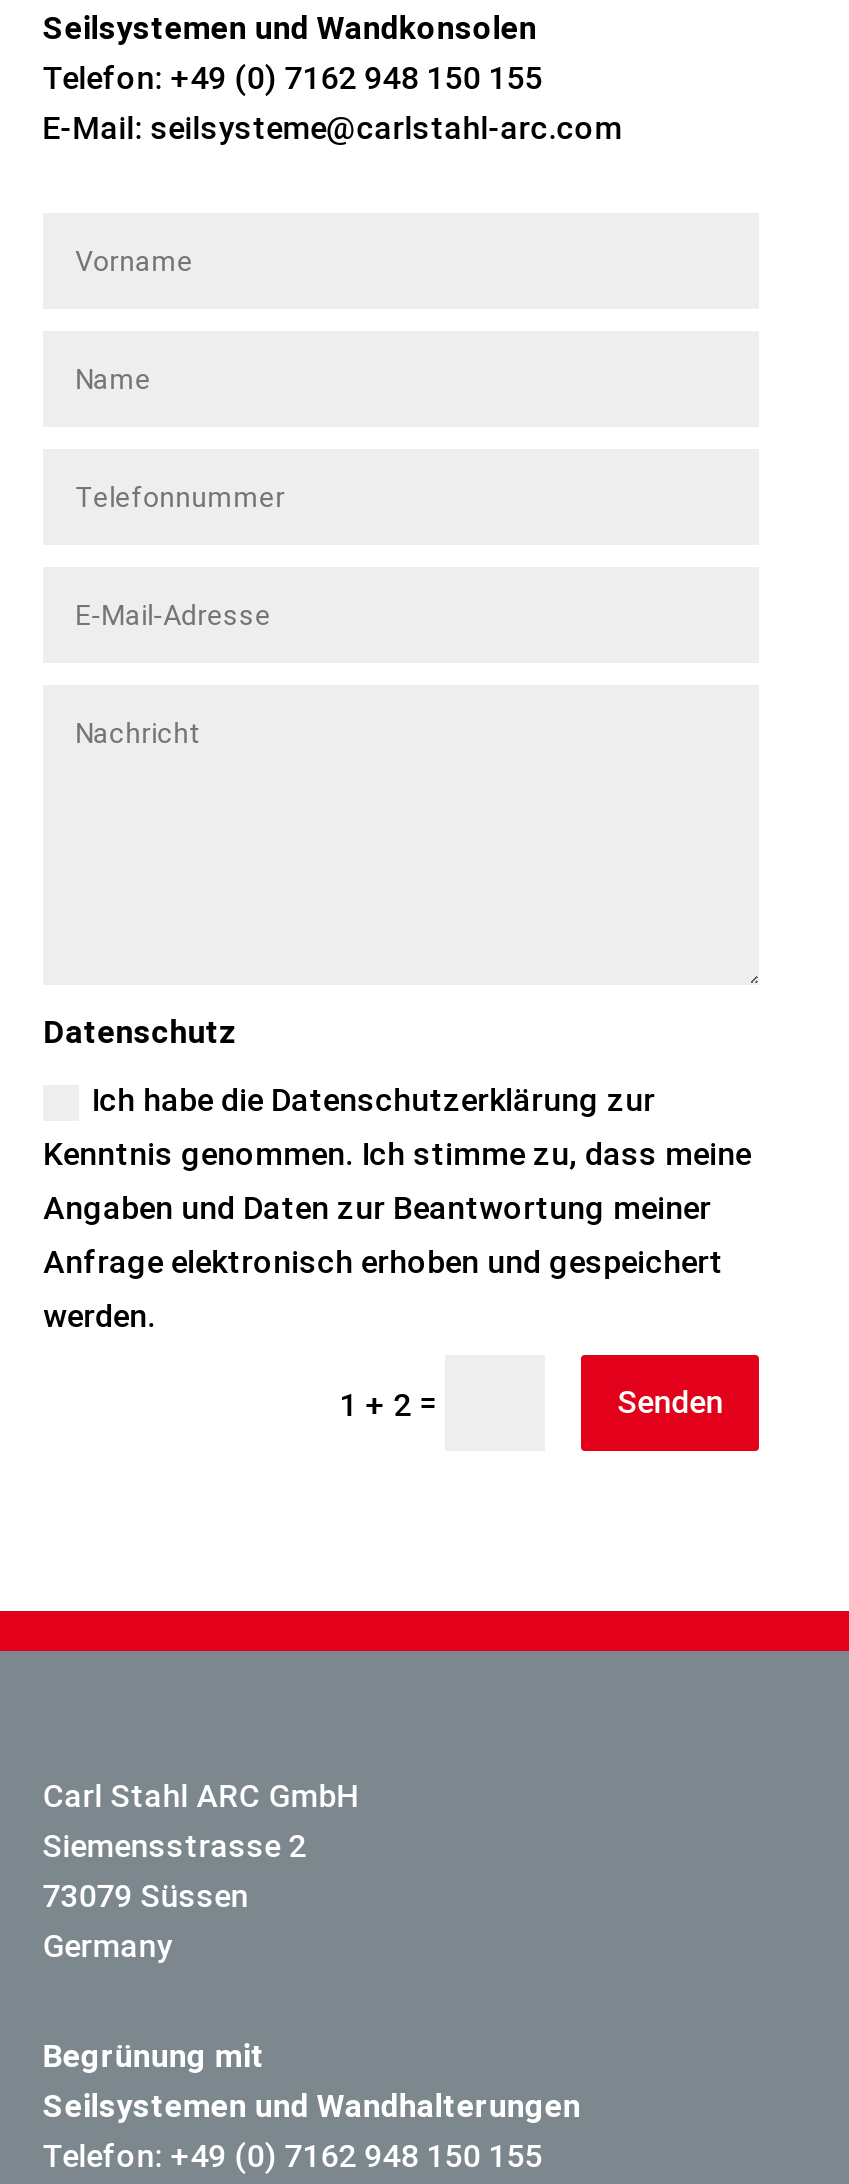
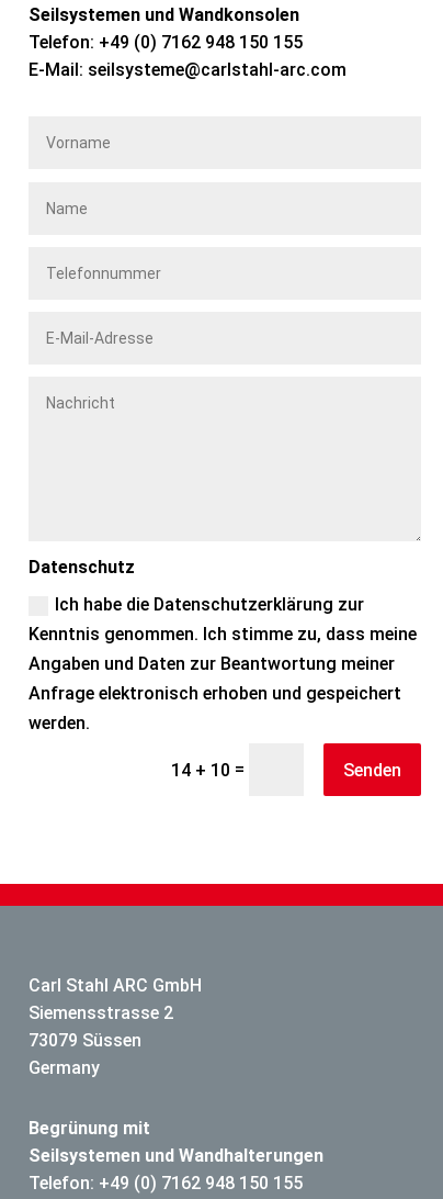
[339,1383,445,1423] 1 + 2 = -> [171,759,249,781] 14 + 10 =

